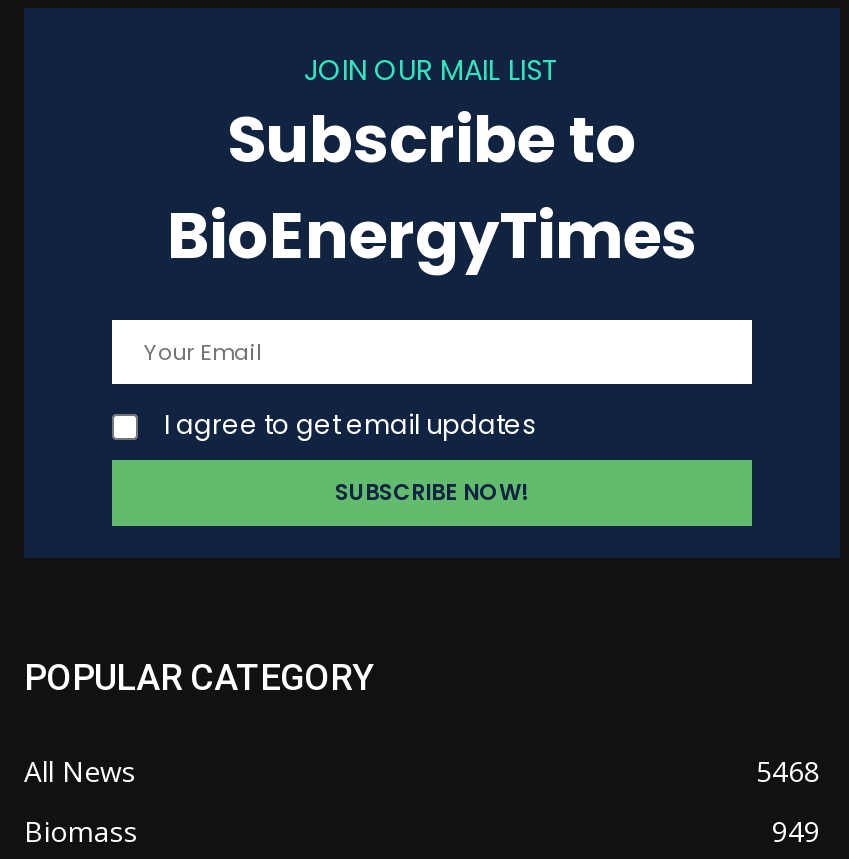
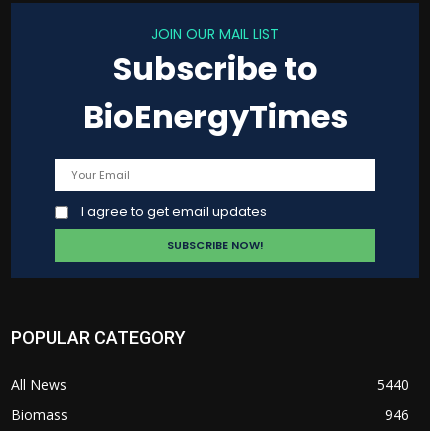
[756,753,820,791] 5468 -> [377,375,409,394] 5440
[772,813,820,851] 949 -> [385,405,409,424] 946

